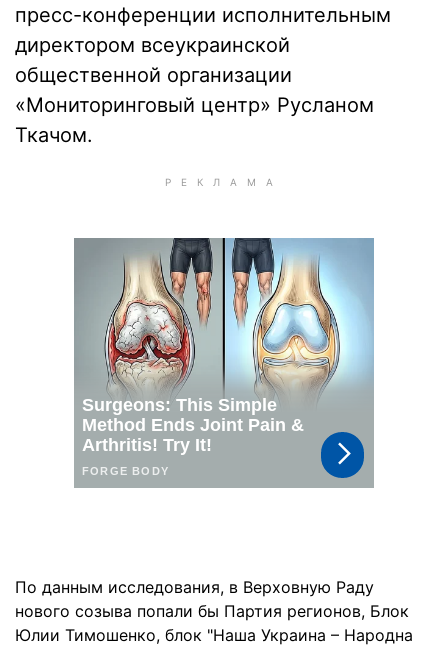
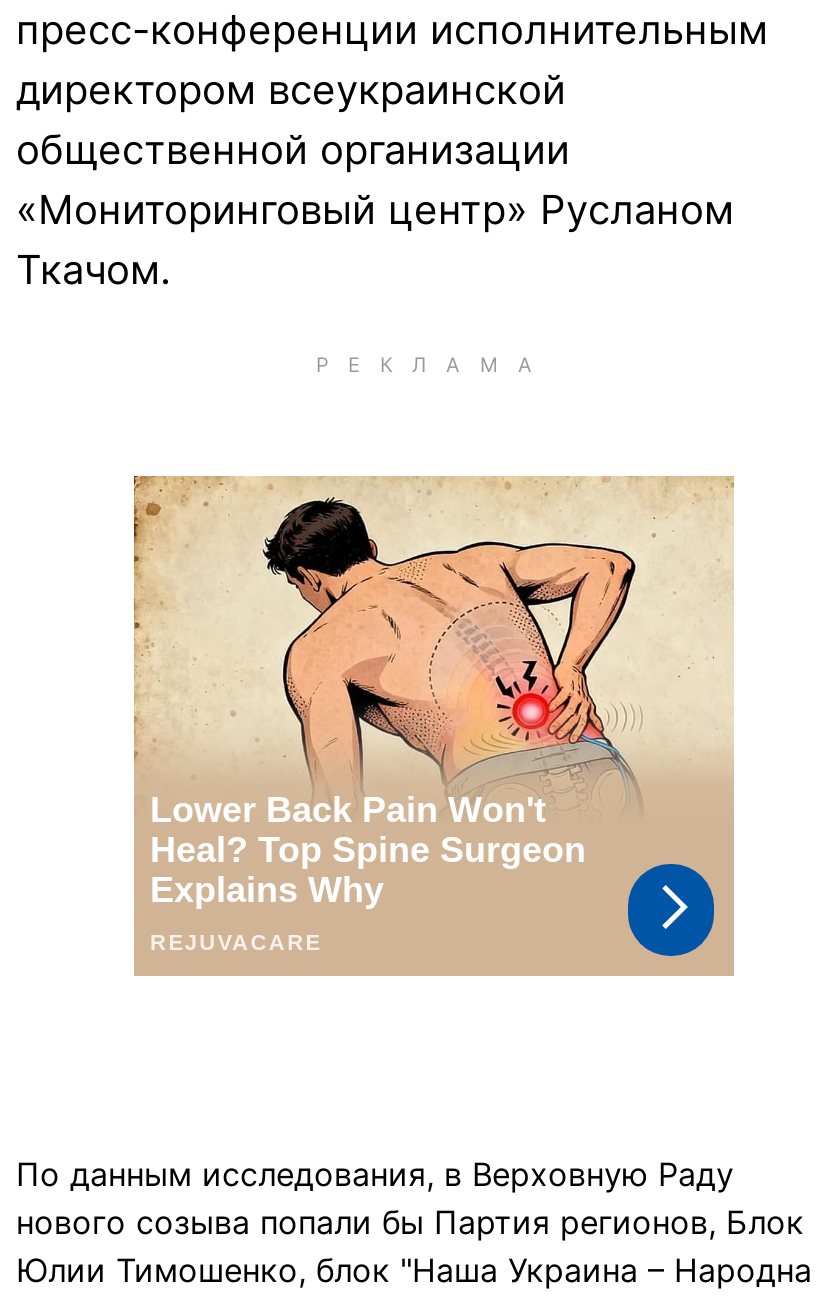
[73,237,375,488] [image] -> [132,474,734,976] [image]

